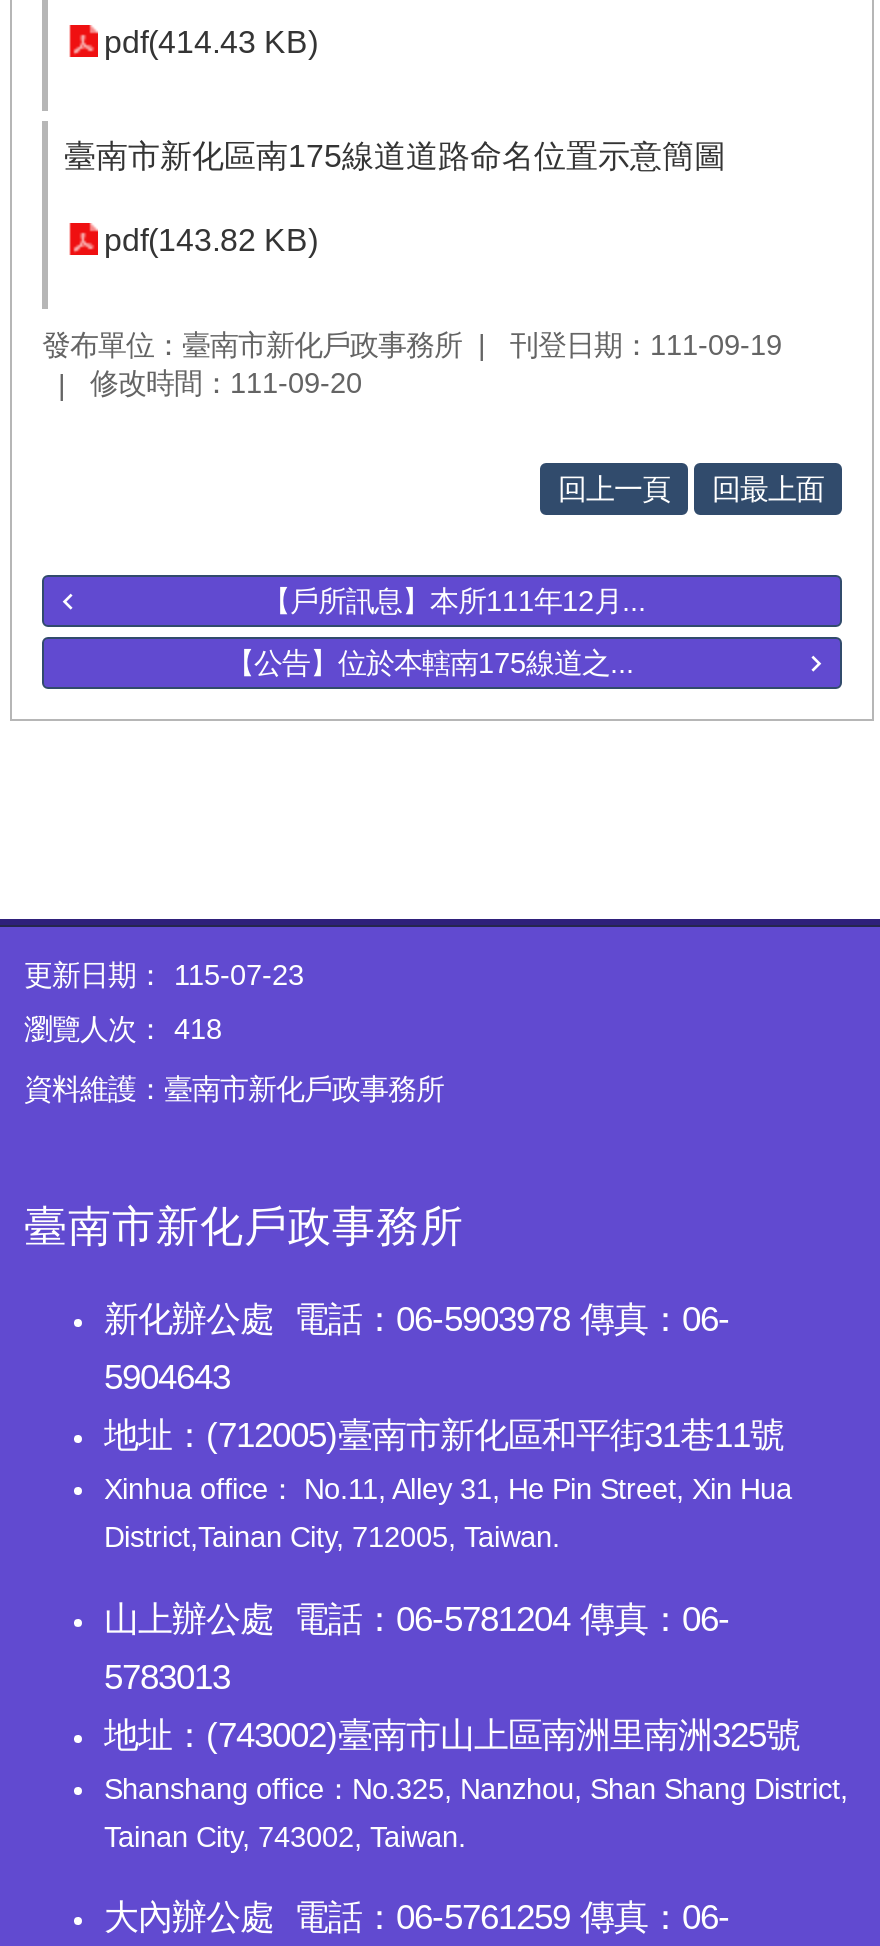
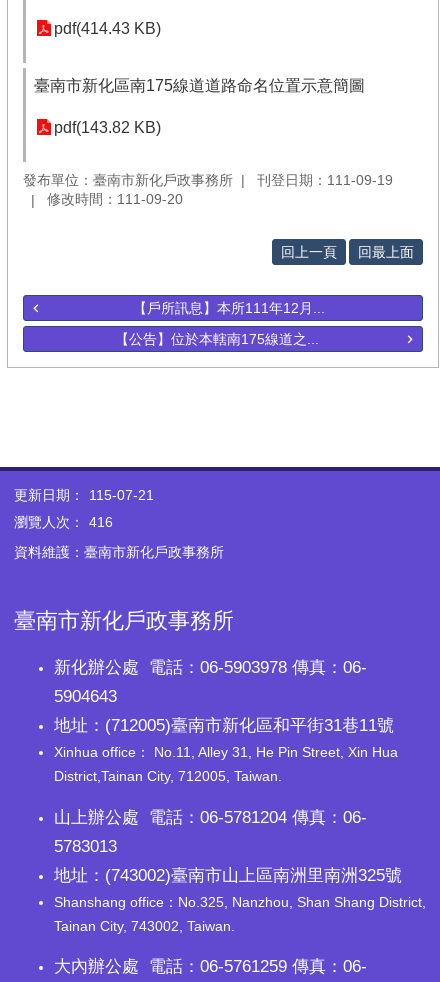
[24,960,304,992] 更新日期： 115-07-23 -> [14,487,154,503] 更新日期： 115-07-21
[24,1014,222,1046] 瀏覽人次： 418 -> [14,514,113,530] 瀏覽人次： 416

